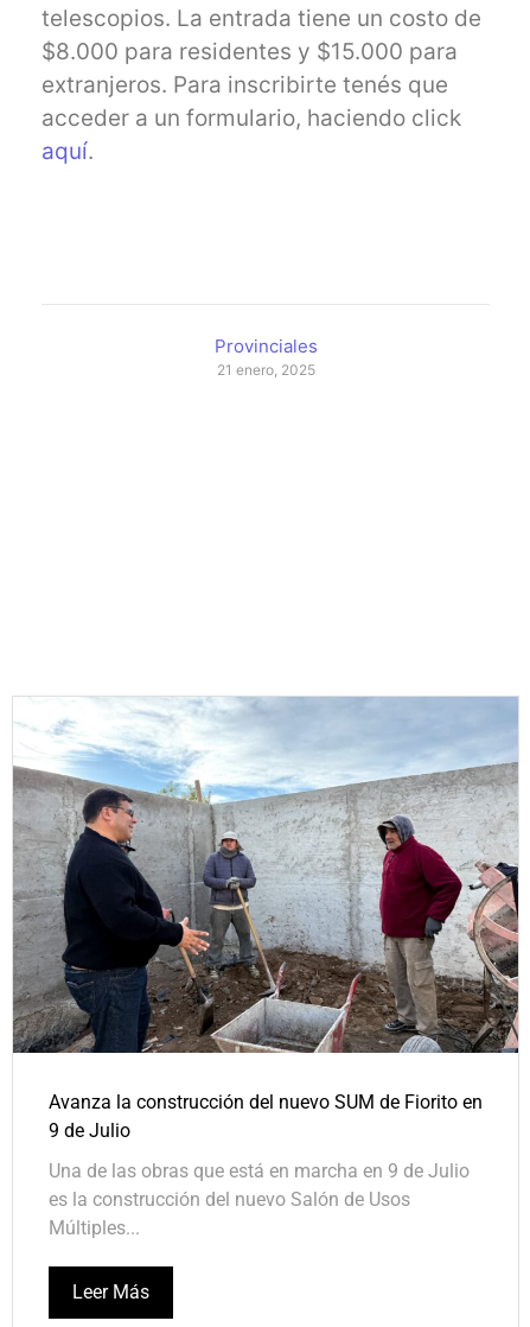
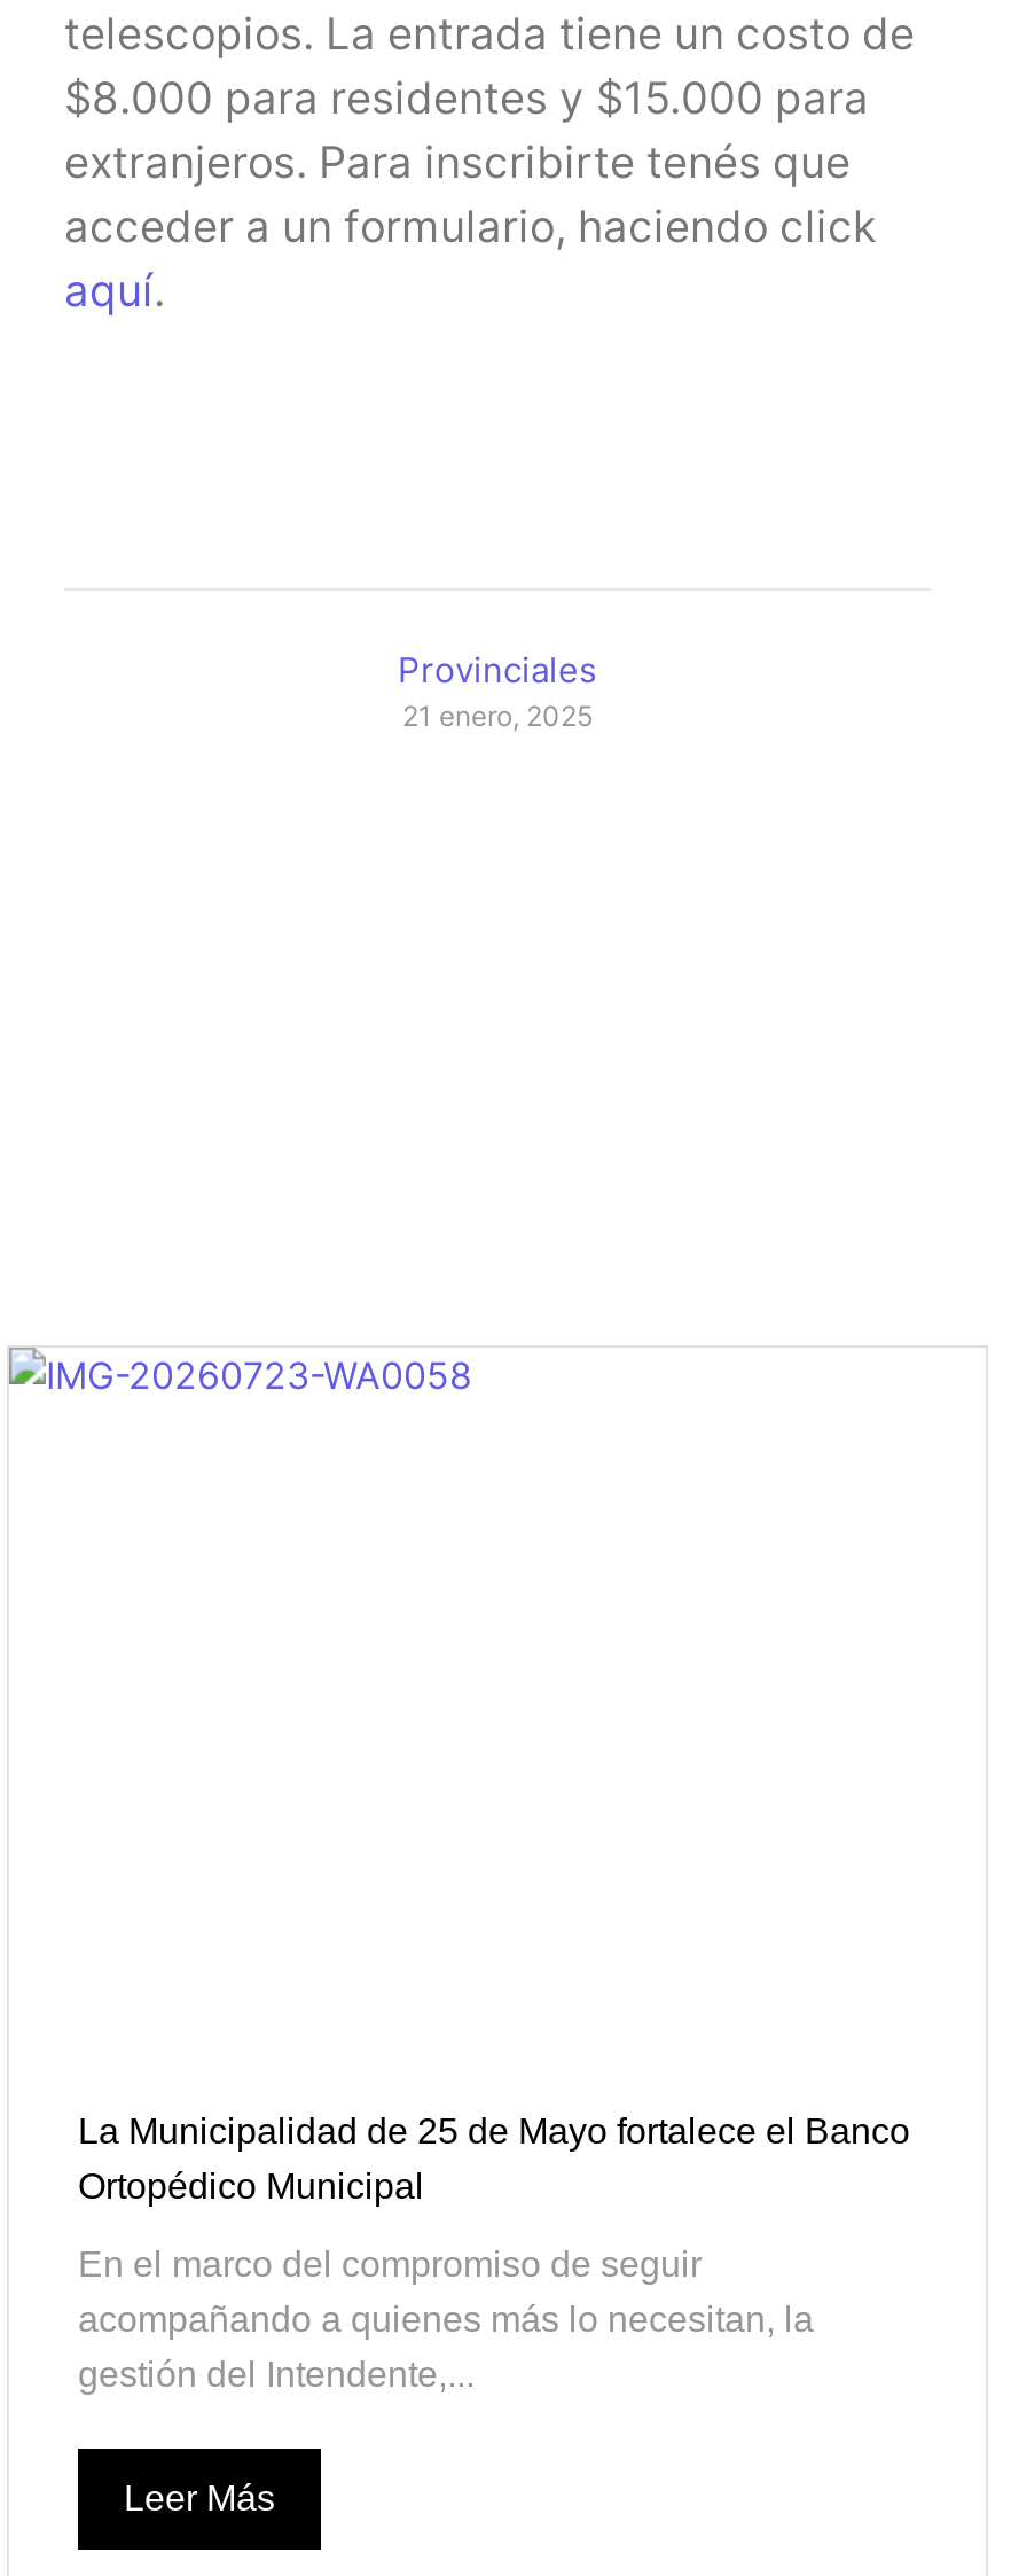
[12,696,519,1054] [image] -> none
[49,1091,483,1142] Avanza la construcción del nuevo SUM de Fiorito en | 9 de Julio -> [78,2111,910,2206] La Municipalidad de 25 de Mayo fortalece el Banco | Ortopédico Municipal
[49,1160,470,1240] Una de las obras que está en marcha en 9 de Julio | es la construcción del nuevo Salón de Usos | Múltiples... -> [78,2245,814,2394] En el marco del compromiso de seguir | acompañando a quienes más lo necesitan, la | gestión del Intendente,...

